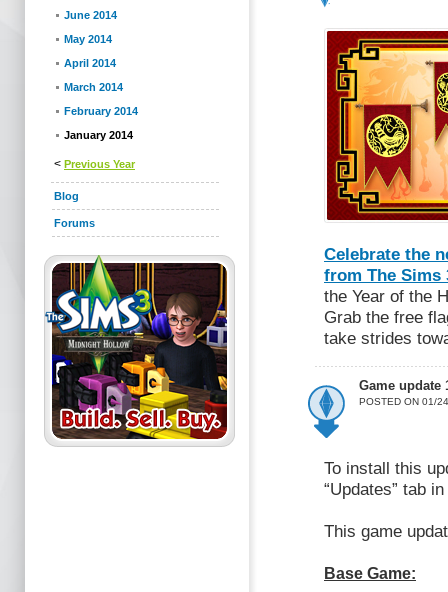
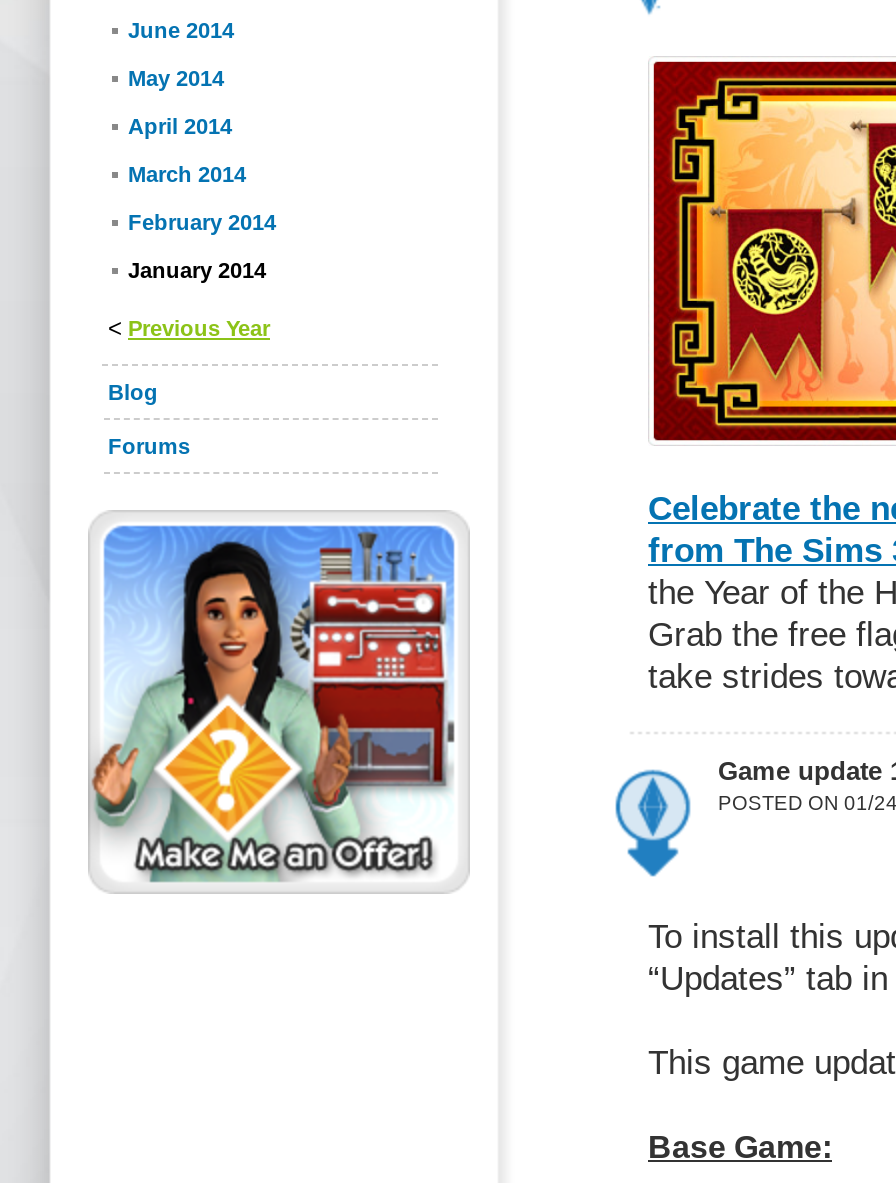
[44,255,228,441] [image] -> [90,512,456,884] [image]

